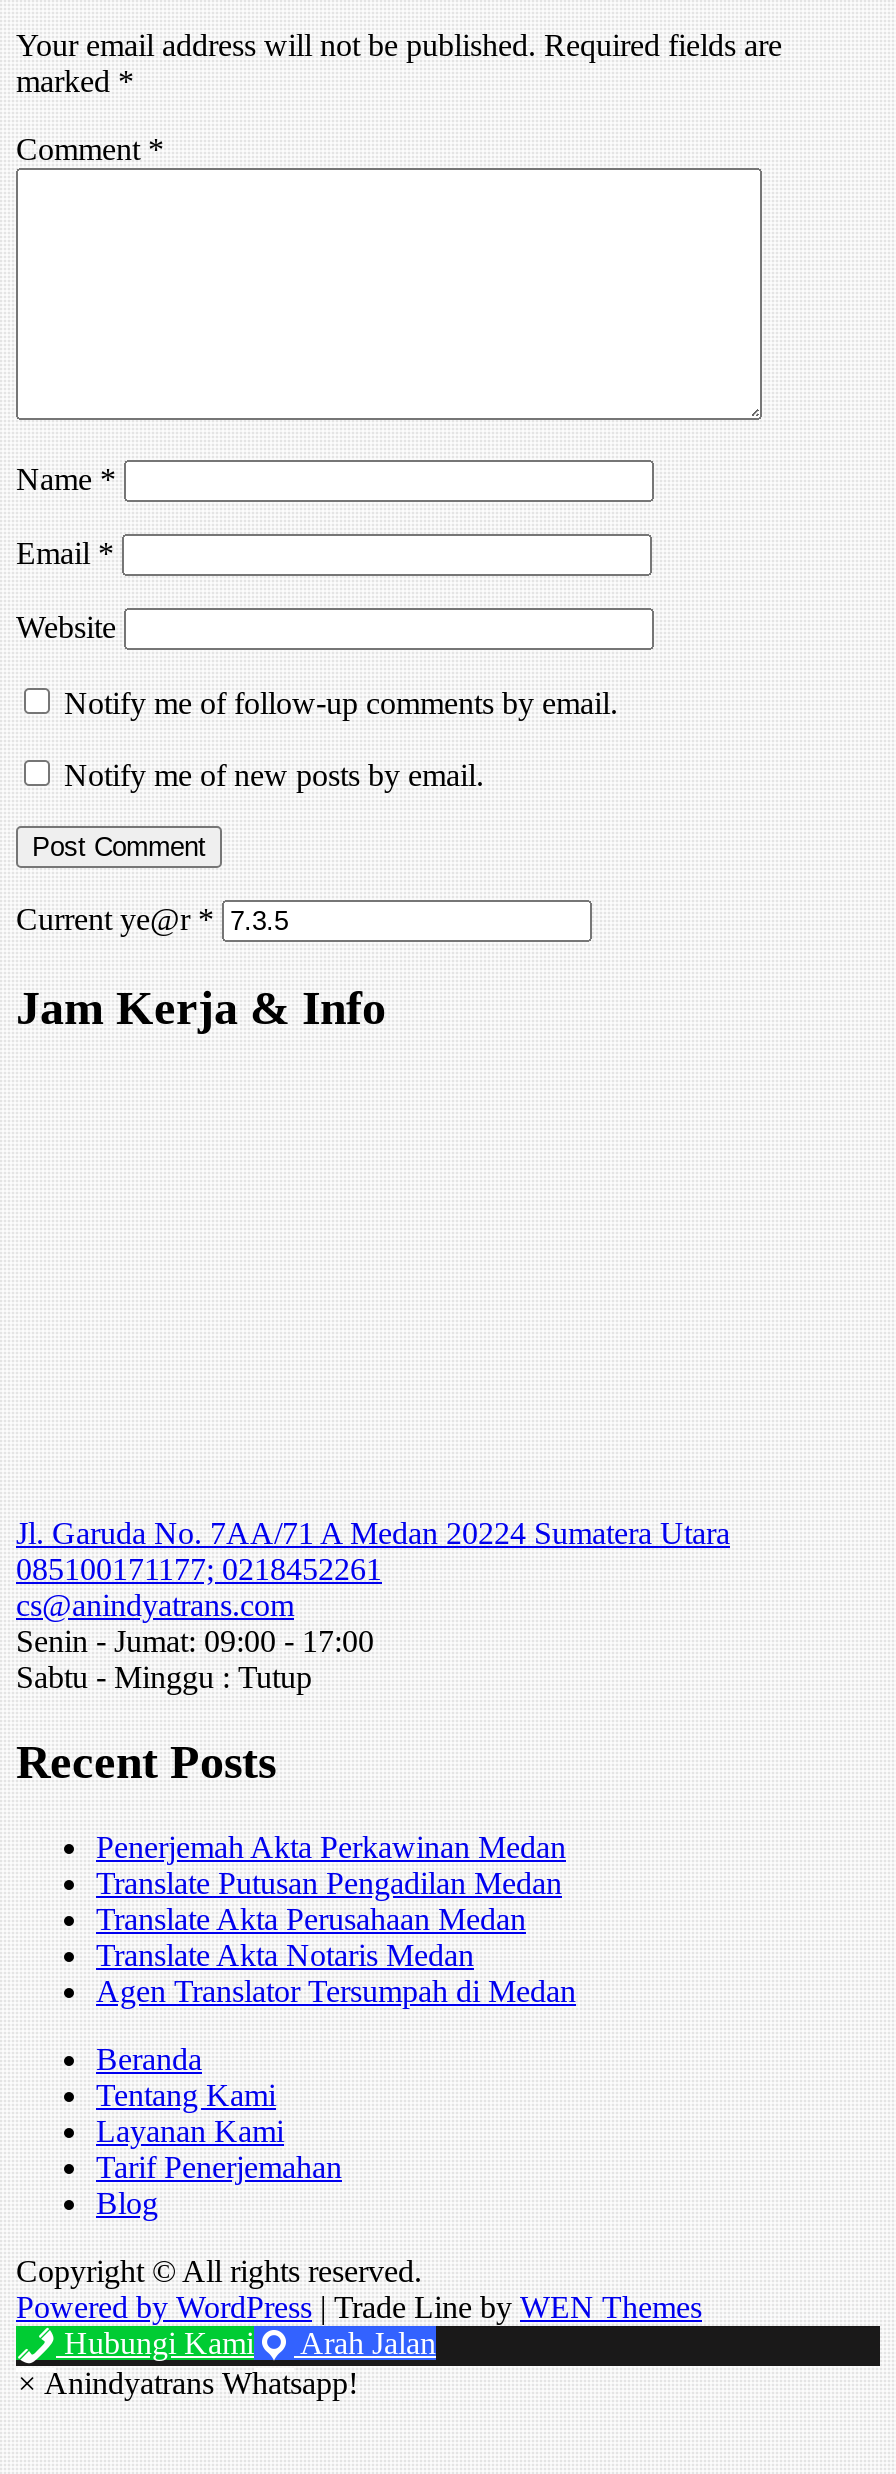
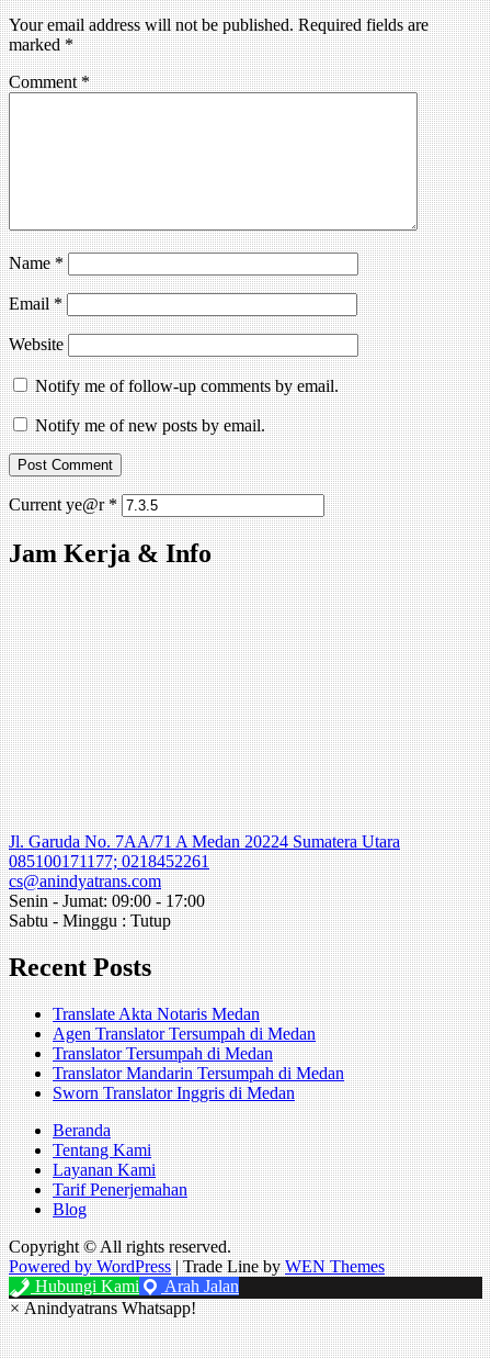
[96,1830,566,1936] Penerjemah Akta Perkawinan Medan | Translate Putusan Pengadilan Medan | Translate Akta Perusahaan Medan -> none
moved [96,1938,576,2008] -> [53,1004,316,1043]: Translate Akta Notaris Medan | Agen Translator Tersumpah di Medan
none -> [53,1044,344,1102] Translator Tersumpah di Medan | Translator Mandarin Tersumpah di Medan | Sworn Translator Inggris di Medan

